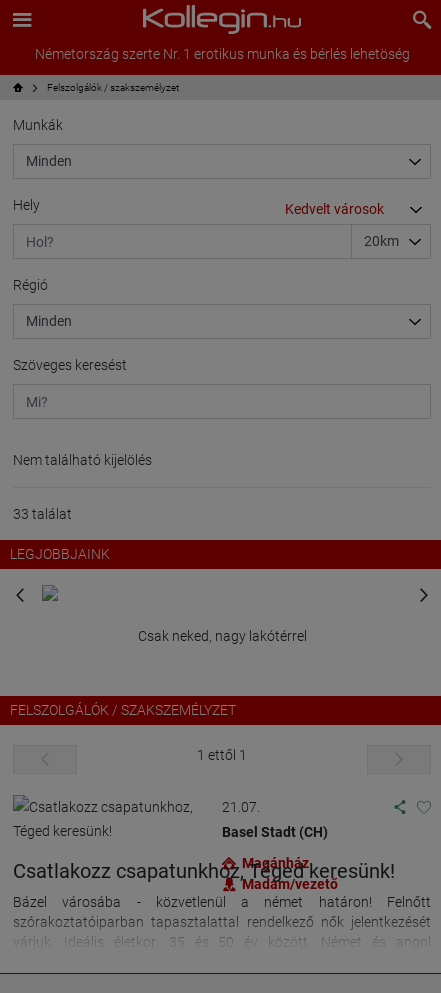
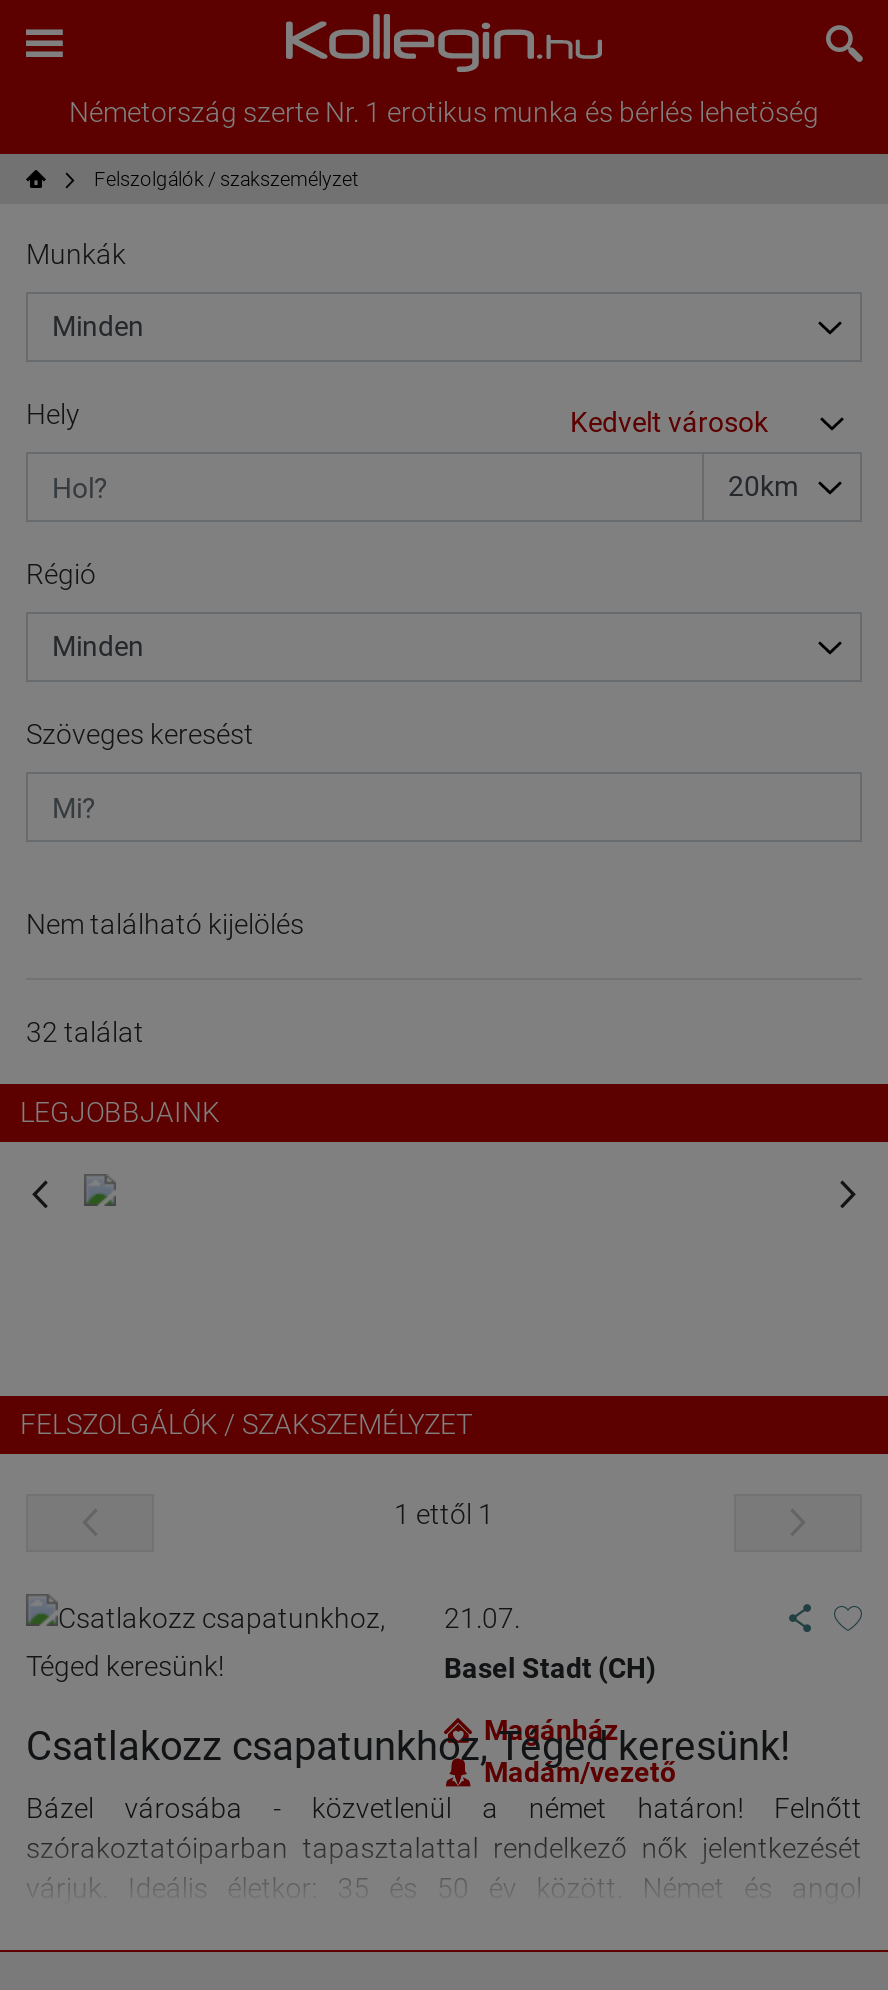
[13,506,72,522] 33 találat -> [26,1016,144,1048] 32 találat
[137,628,306,644] Csak neked, nagy lakótérrel -> none

